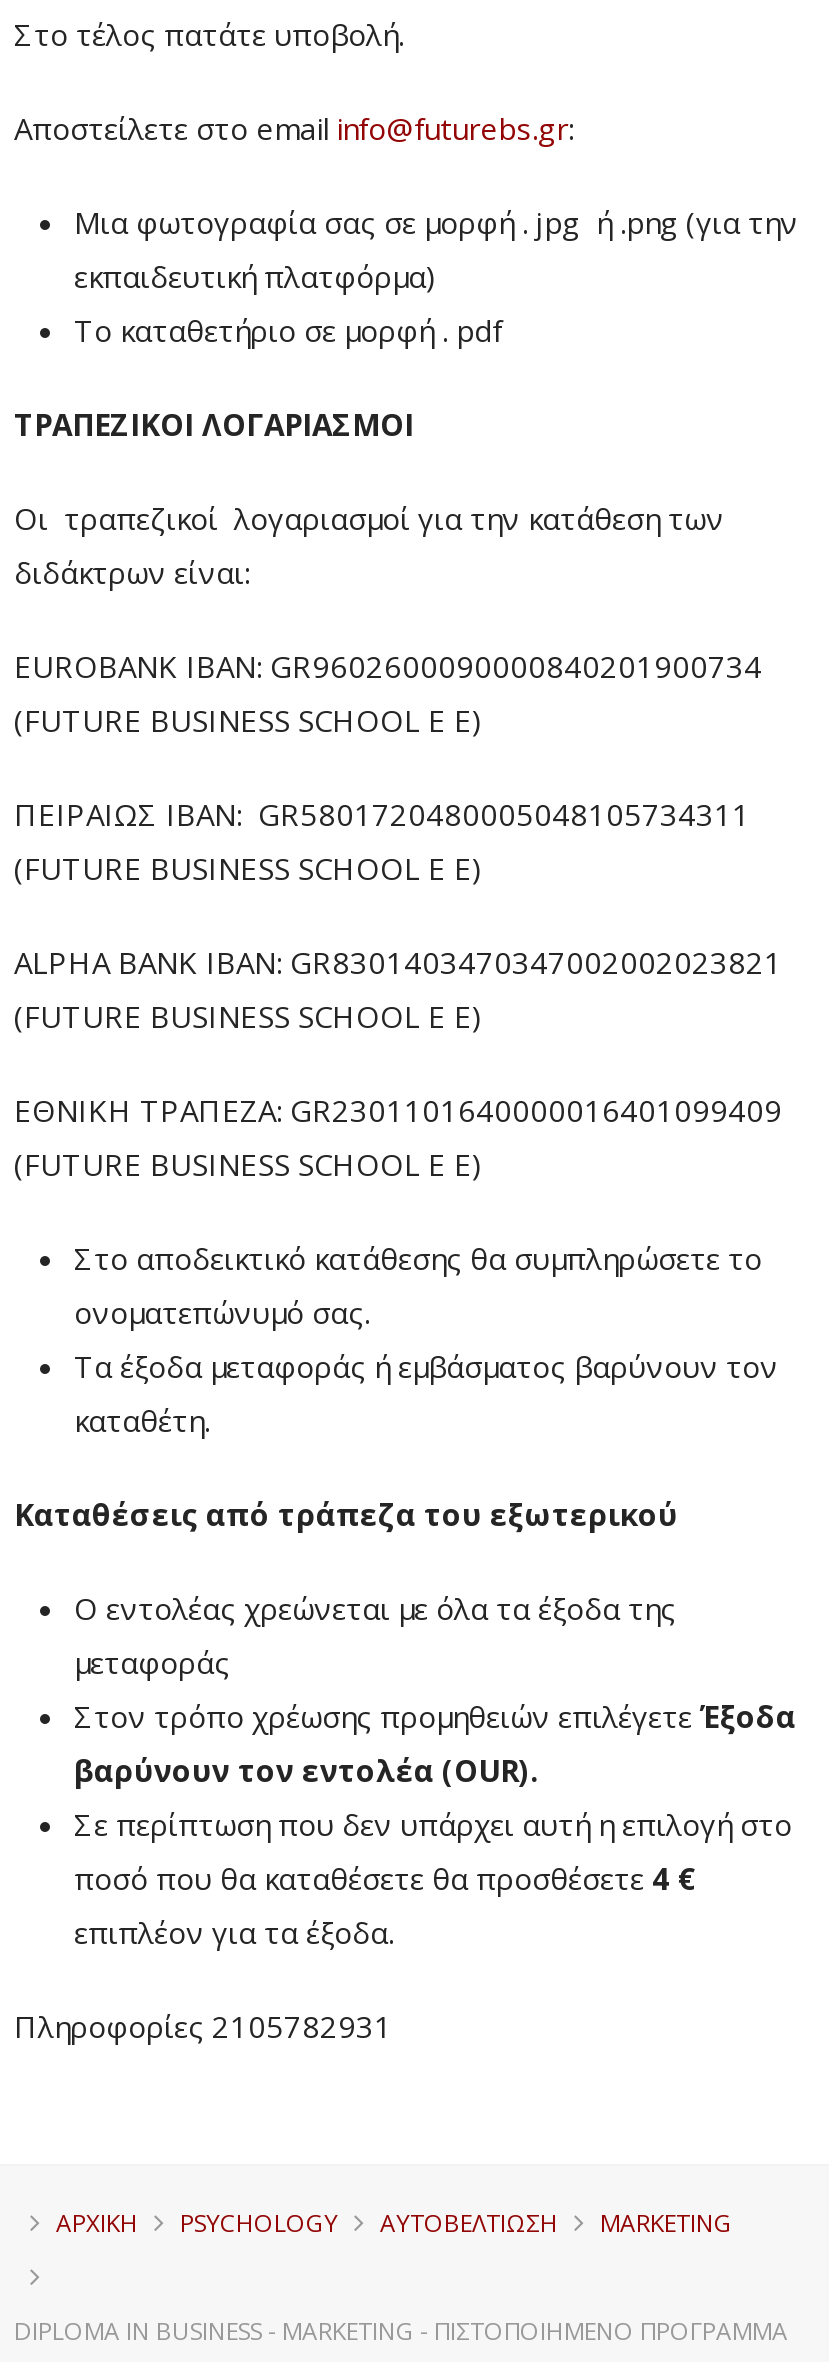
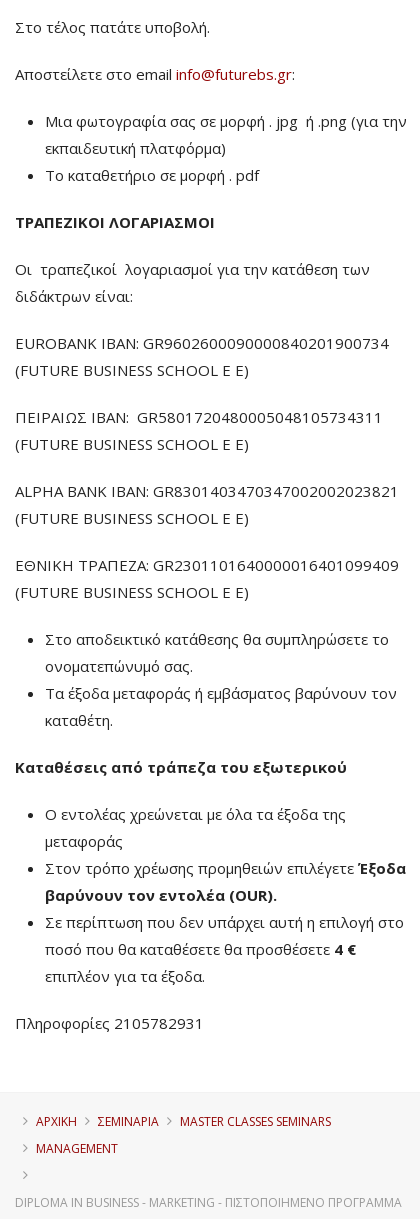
[180,2206,732,2240] PSYCHOLOGY | ΑΥΤΟΒΕΛΤΊΩΣΗ | MARKETING -> [36,1113,331,1157] ΣΕΜΙΝΑΡΙΑ | MASTER CLASSES SEMINARS | MANAGEMENT

